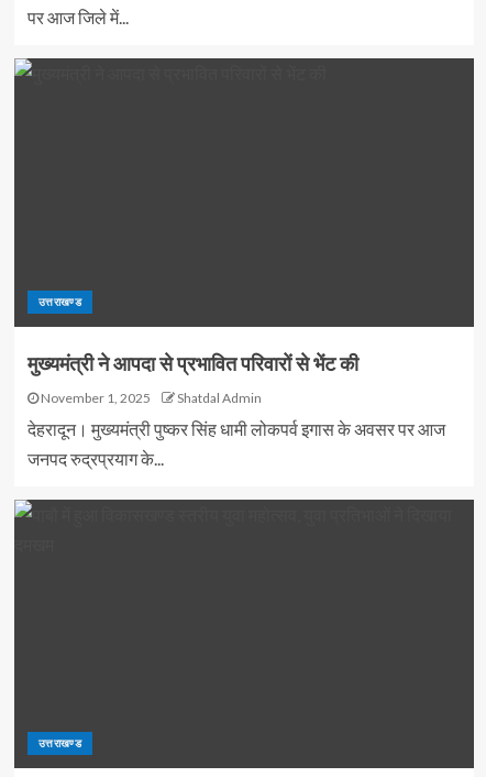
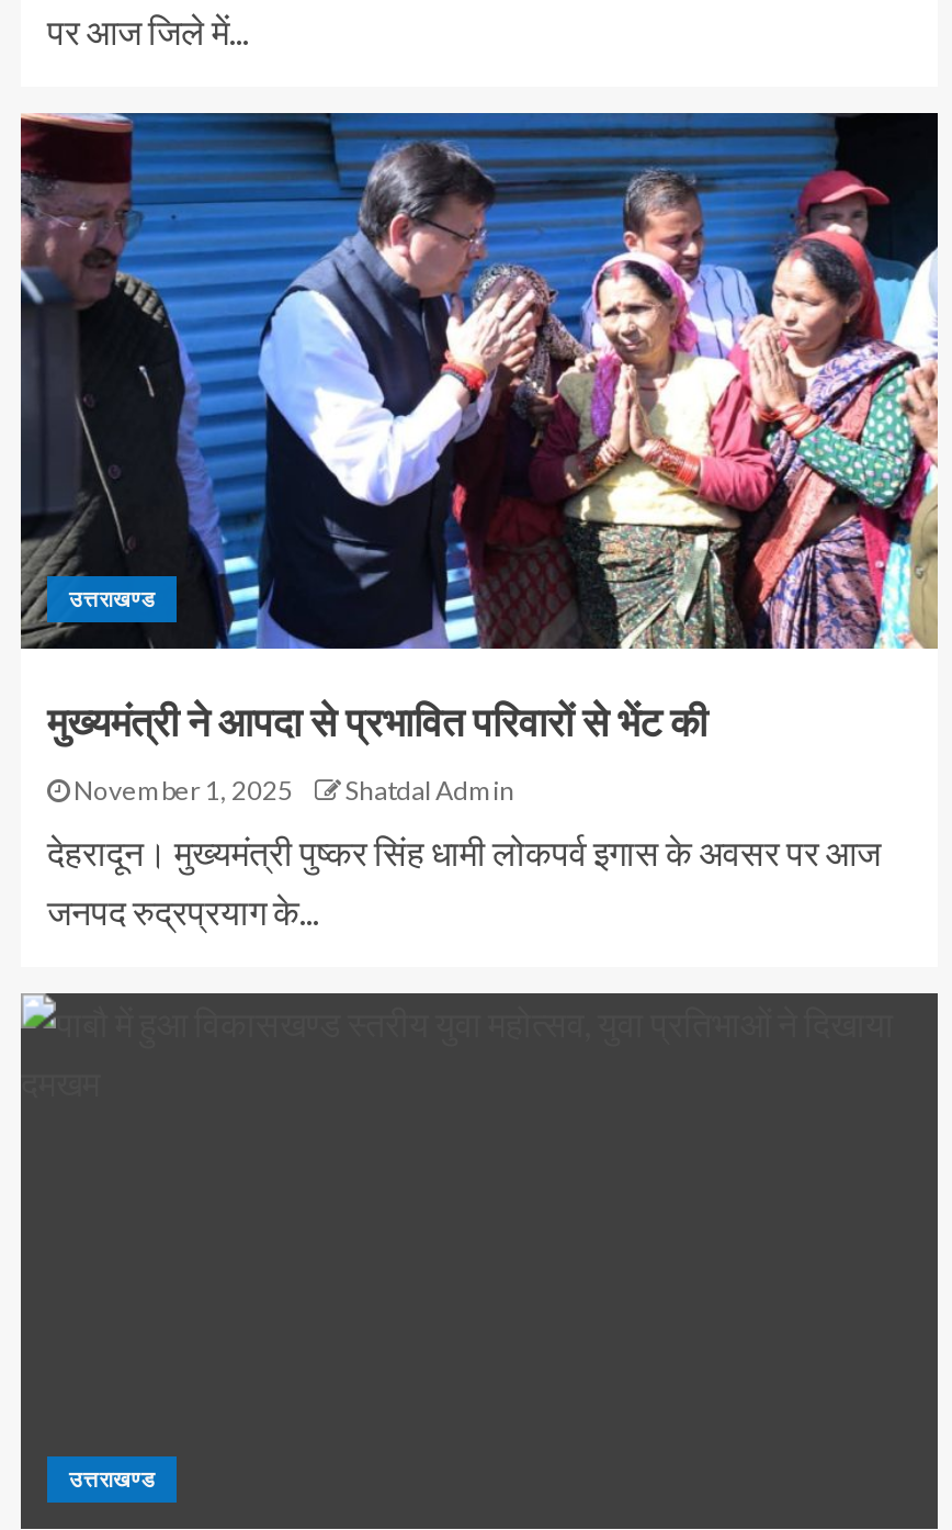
none -> [21,111,940,651] [image]

